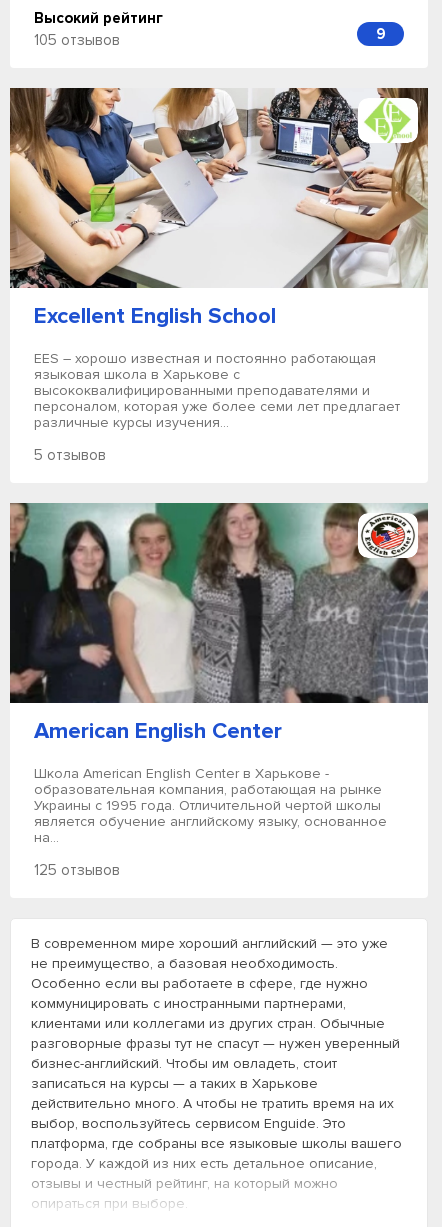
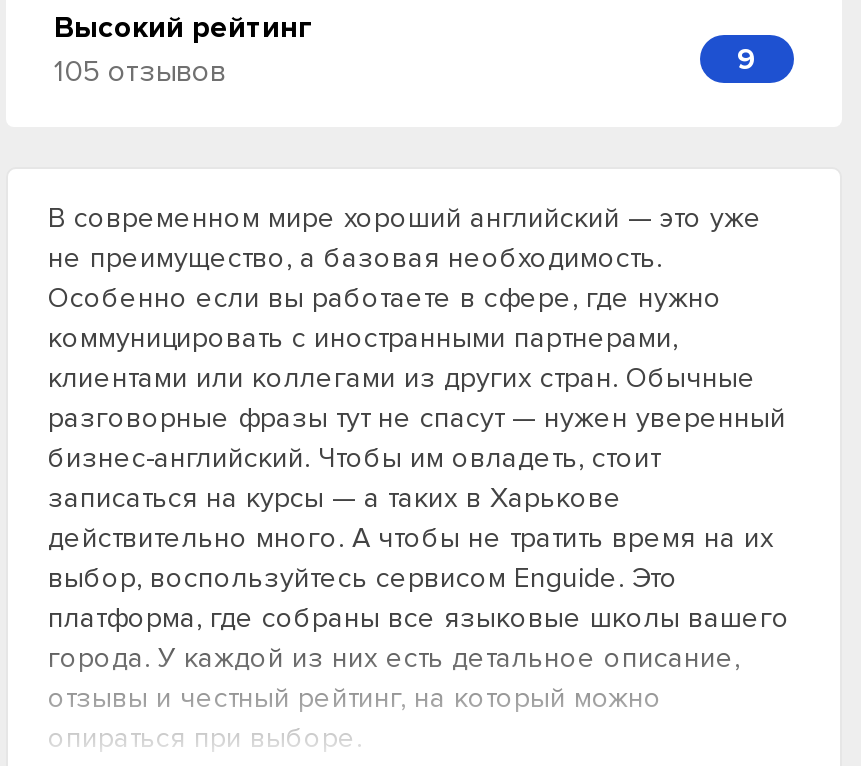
[9,87,429,464] [image] | Excellent English School | EES – хорошо известная и постоянно работающая | языковая школа в Харькове с | высококвалифицированными преподавателями и | персоналом, которая уже более семи лет предлагает | различные курсы изучения... | 5 отзывов -> none
[9,501,429,879] [image] | American English Center | Школа American English Center в Харькове - | образовательная компания, работающая на рынке | Украины с 1995 года. Отличительной чертой школы | является обучение английскому языку, основанное | на... | 125 отзывов -> none

